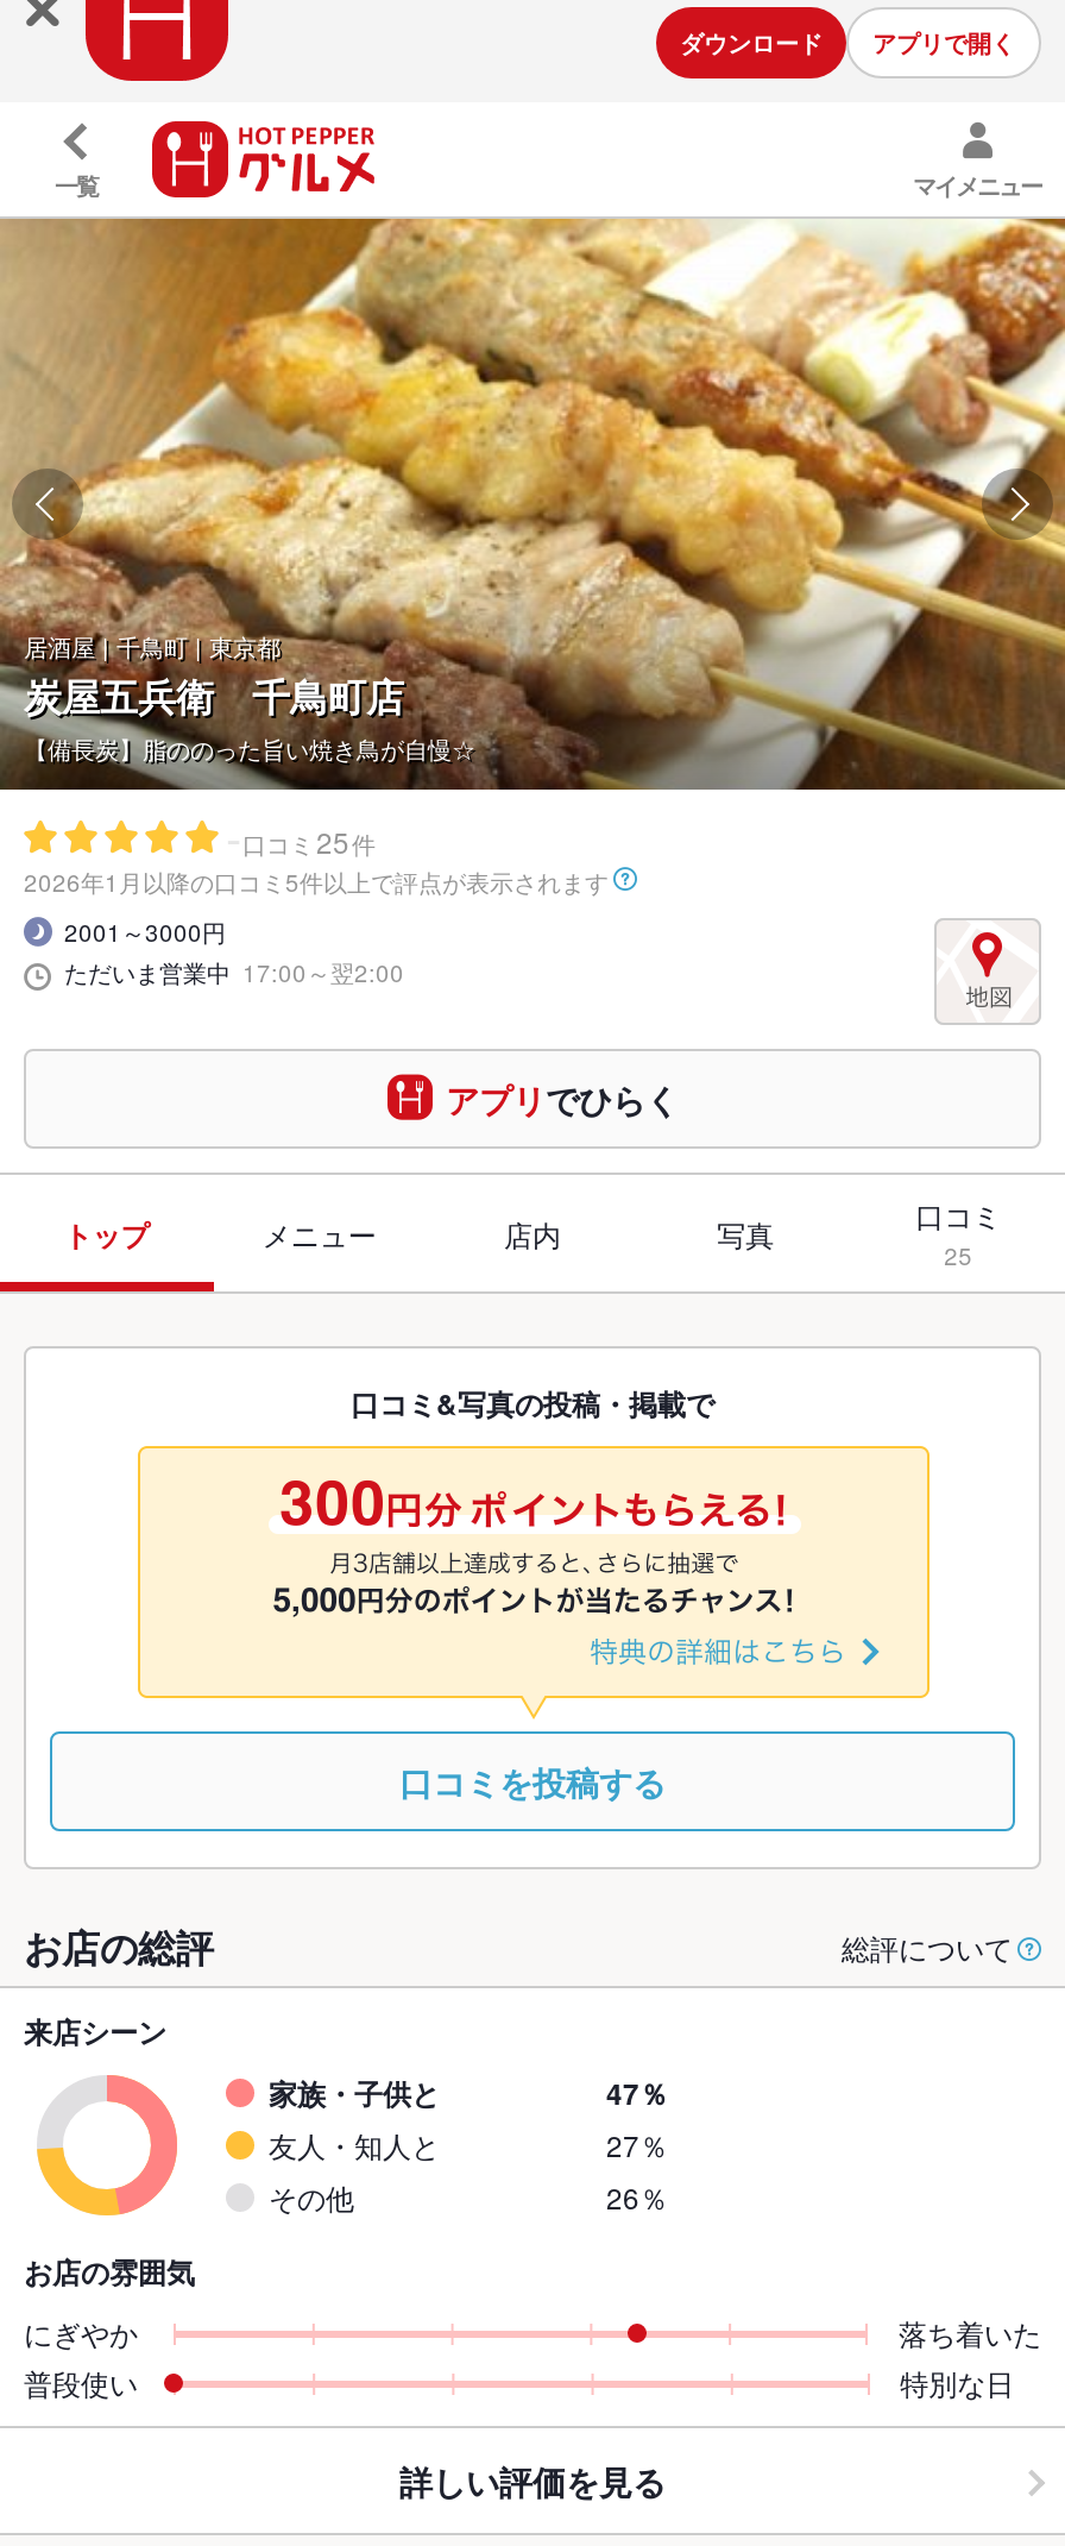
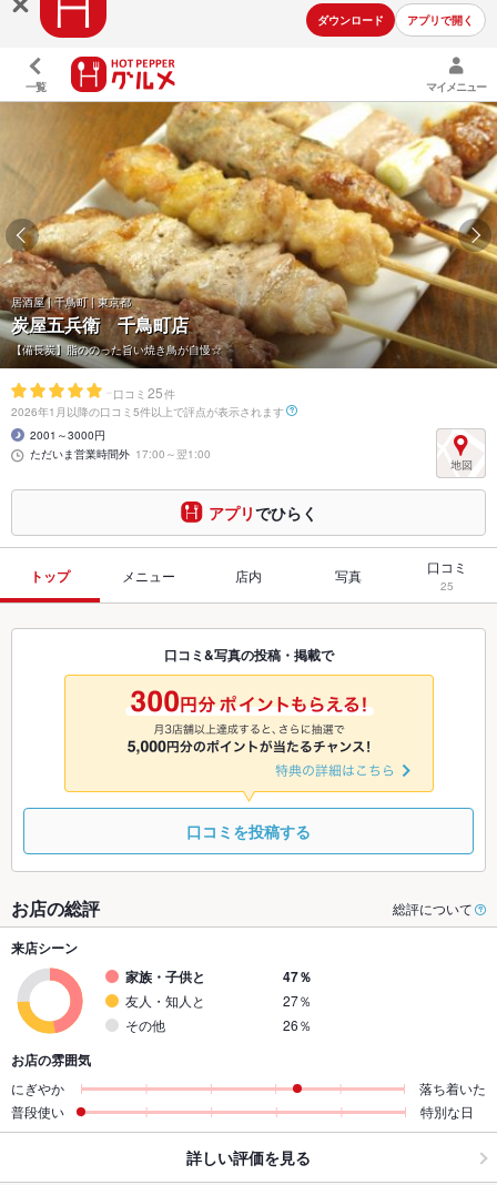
[57,957,404,990] ただいま営業中 17:00～翌2:00 -> [27,446,211,462] ただいま営業時間外 17:00～翌1:00

